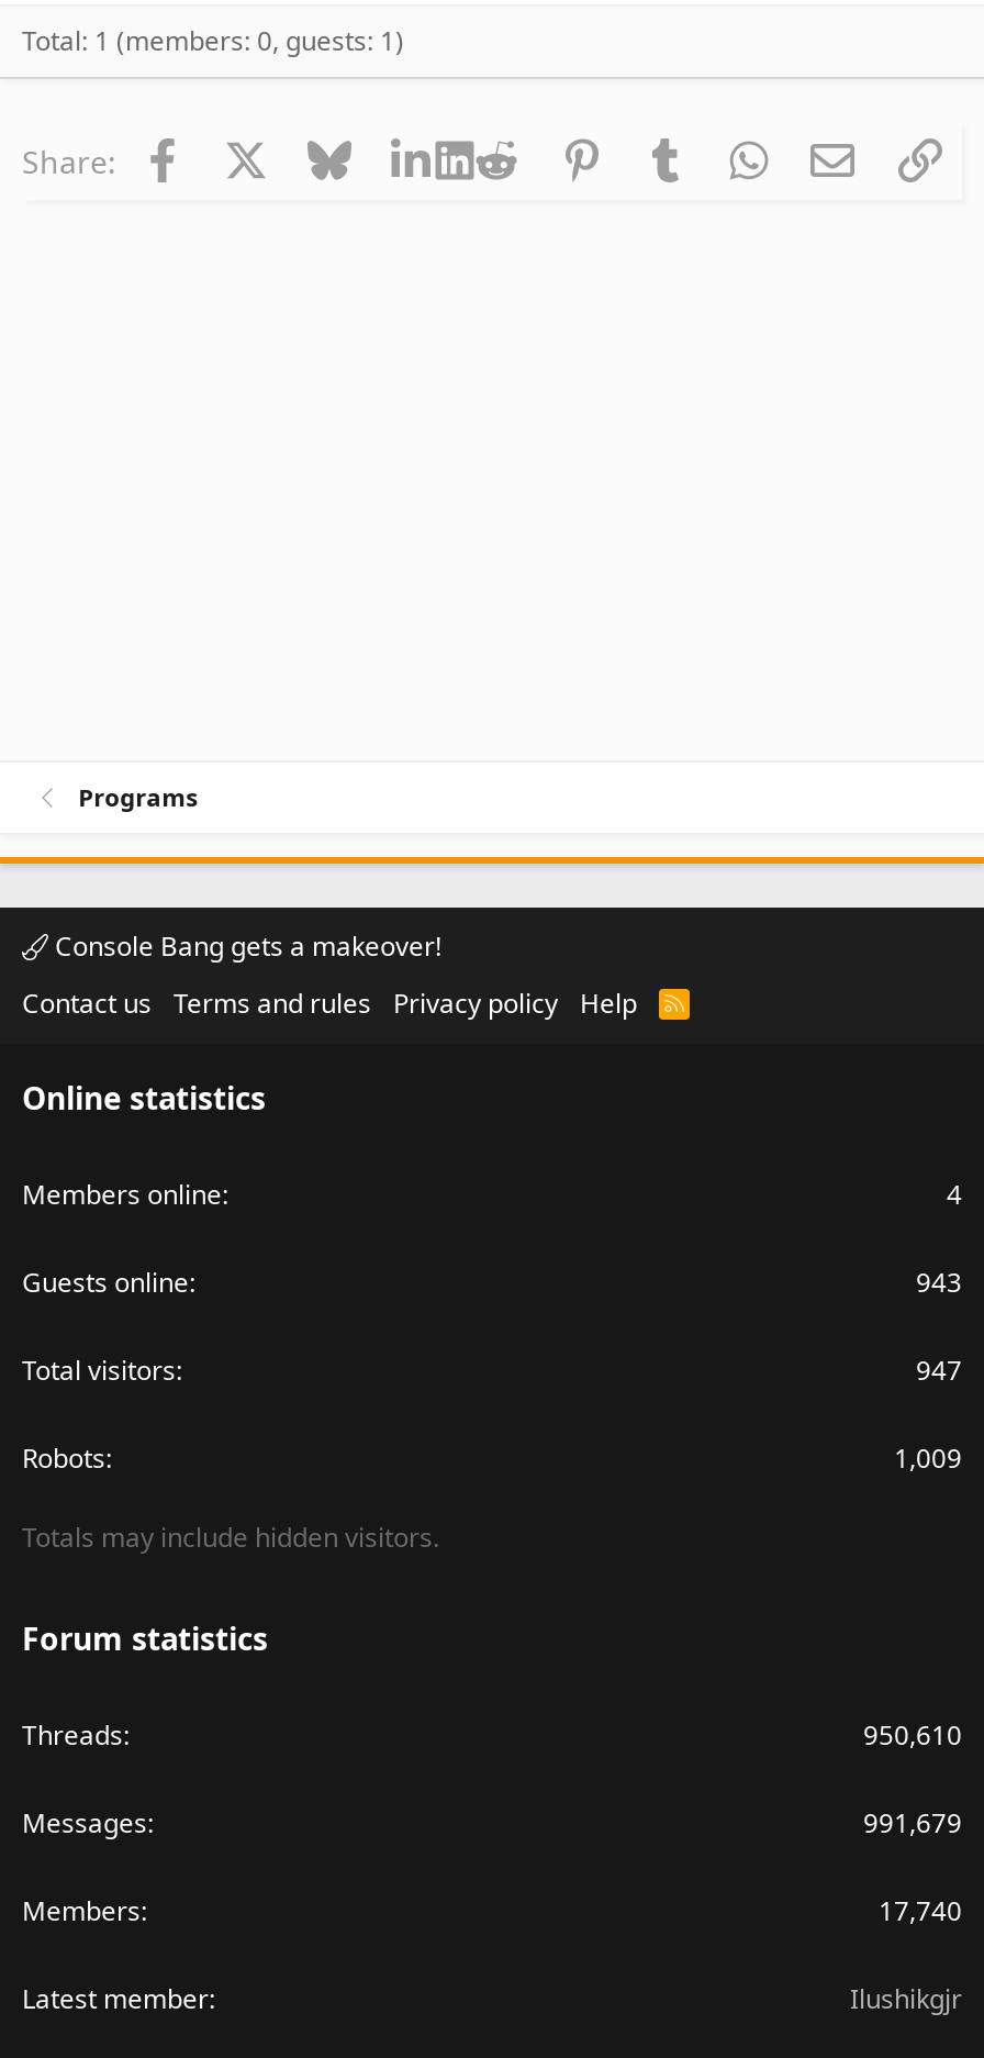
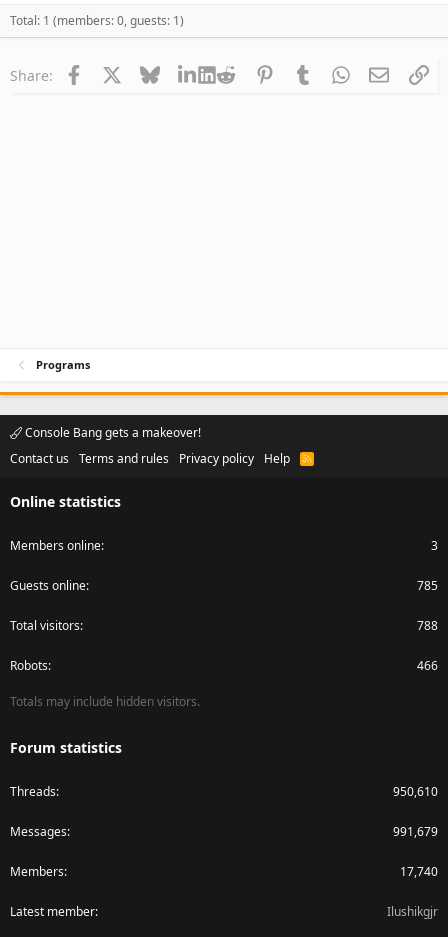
[947,1176,962,1213] 4 -> [431,537,438,554] 3
[916,1264,962,1301] 943 -> [417,577,438,594] 785
[916,1352,962,1389] 947 -> [417,617,438,634] 788
[894,1440,962,1477] 1,009 -> [417,657,438,674] 466

